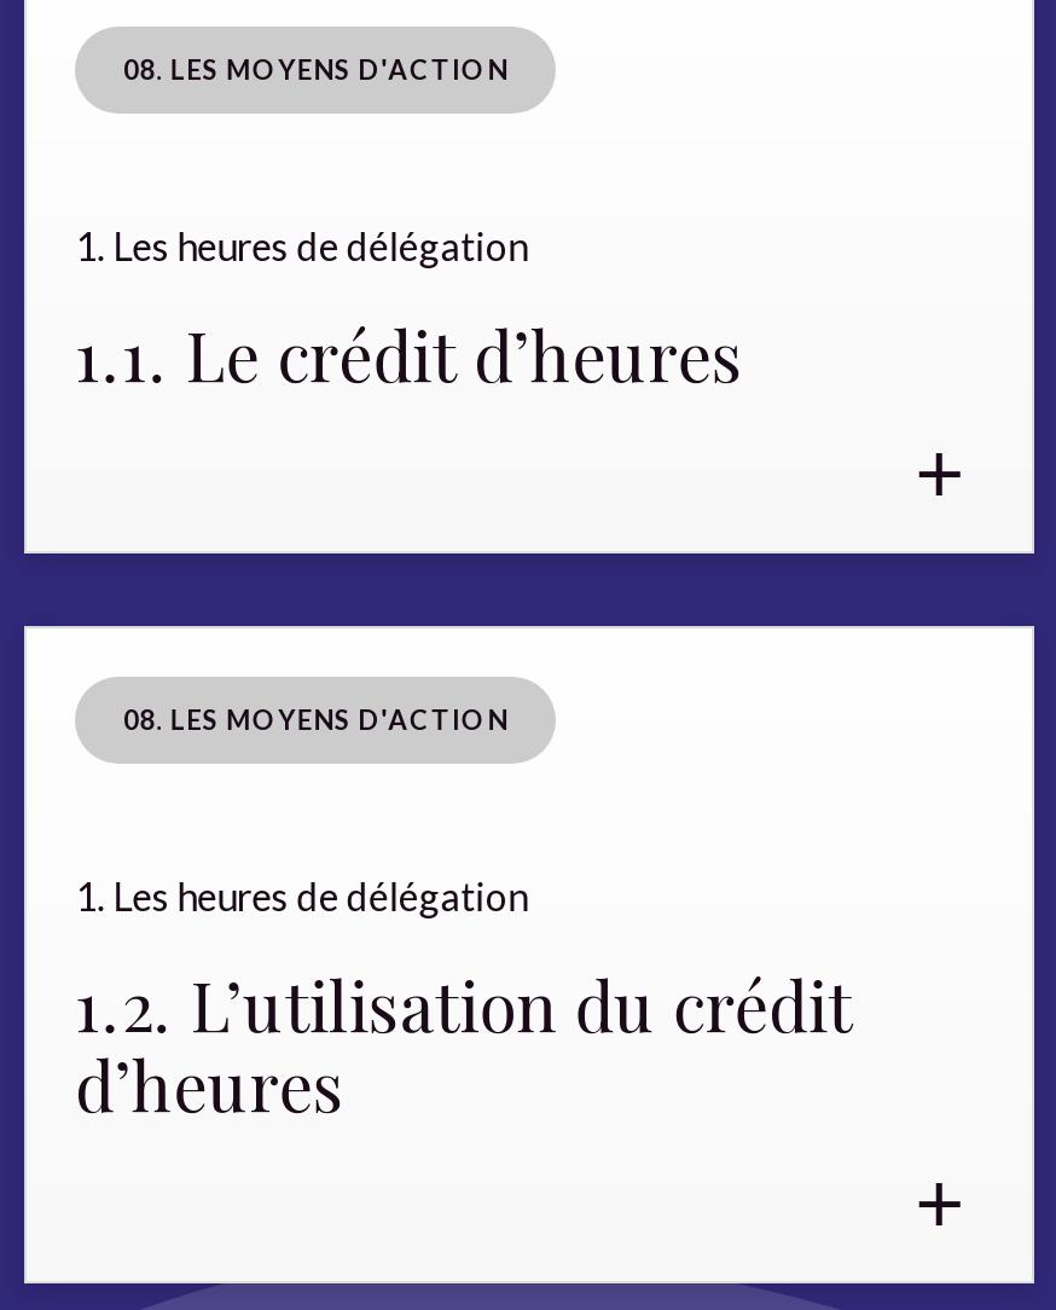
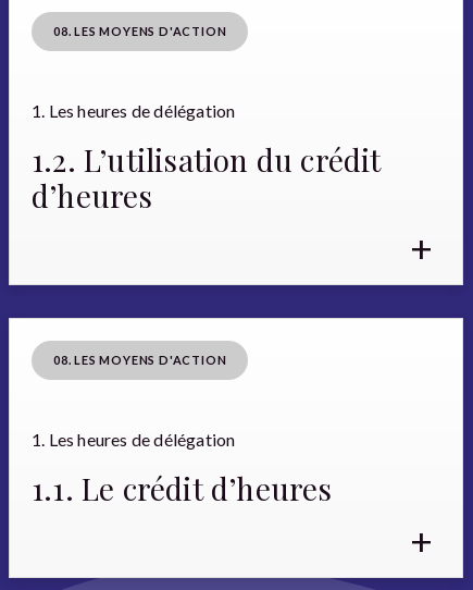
moved [75,309,743,398] -> [32,468,332,508]: 1.1. Le crédit d’heures
moved [75,703,528,918] -> [32,352,235,449]: 08. LES MOYENS D'ACTION | 1. Les heures de délégation
moved [75,959,852,1128] -> [32,139,381,215]: 1.2. L’utilisation du crédit | d’heures

